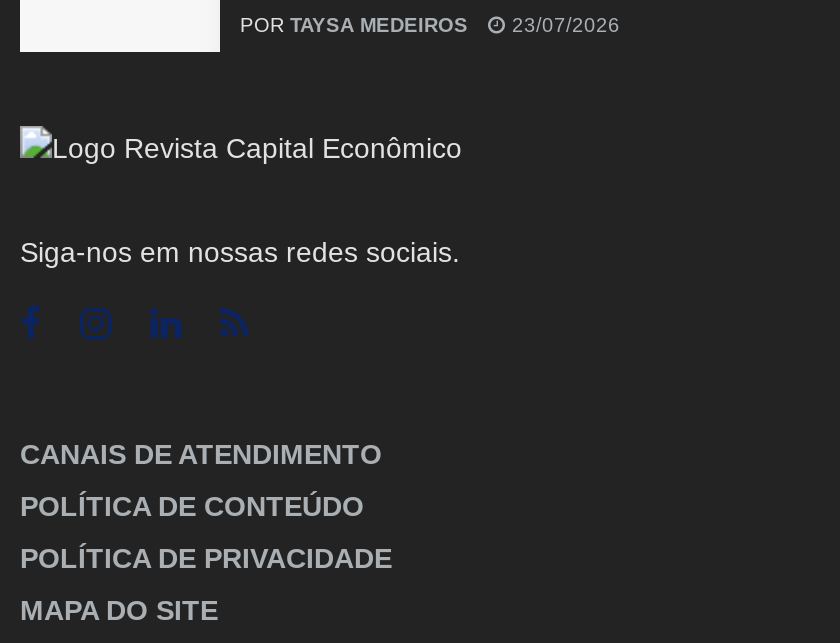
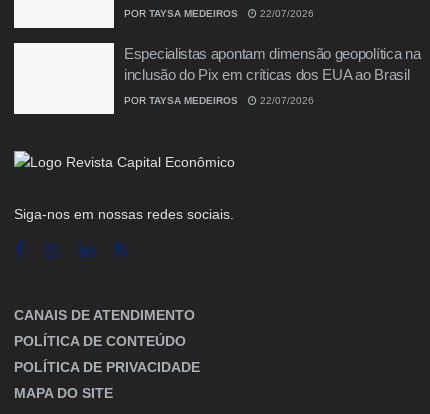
[506,14,620,36] 23/07/2026 -> [124,8,420,106] 22/07/2026 | Especialistas apontam dimensão geopolítica na | inclusão do Pix em críticas dos EUA ao Brasil | POR TAYSA MEDEIROS | 22/07/2026

